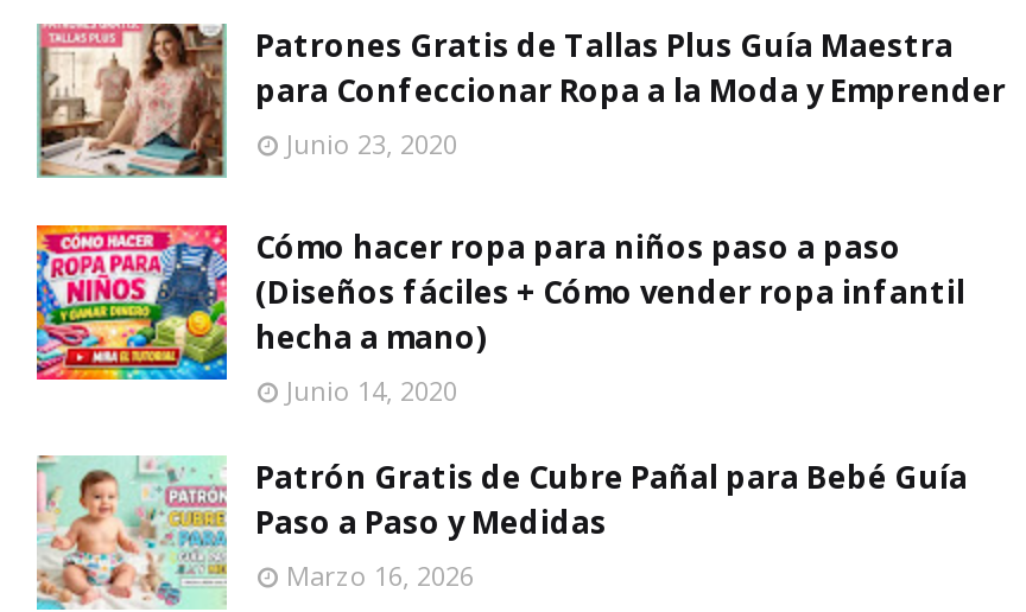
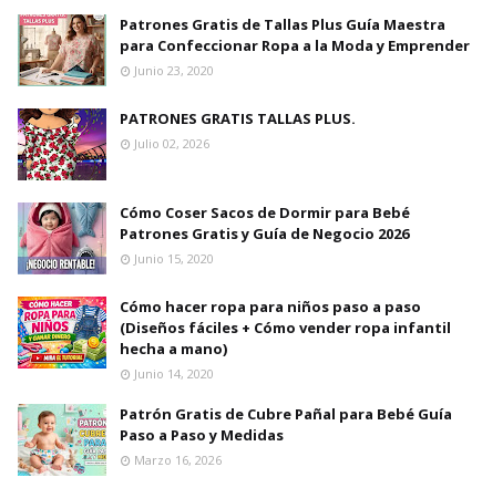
none -> [17,107,356,181] [image] | PATRONES GRATIS TALLAS PLUS. | Julio 02, 2026
none -> [18,201,410,276] [image] | Cómo Coser Sacos de Dormir para Bebé | Patrones Gratis y Guía de Negocio 2026 | Junio 15, 2020

